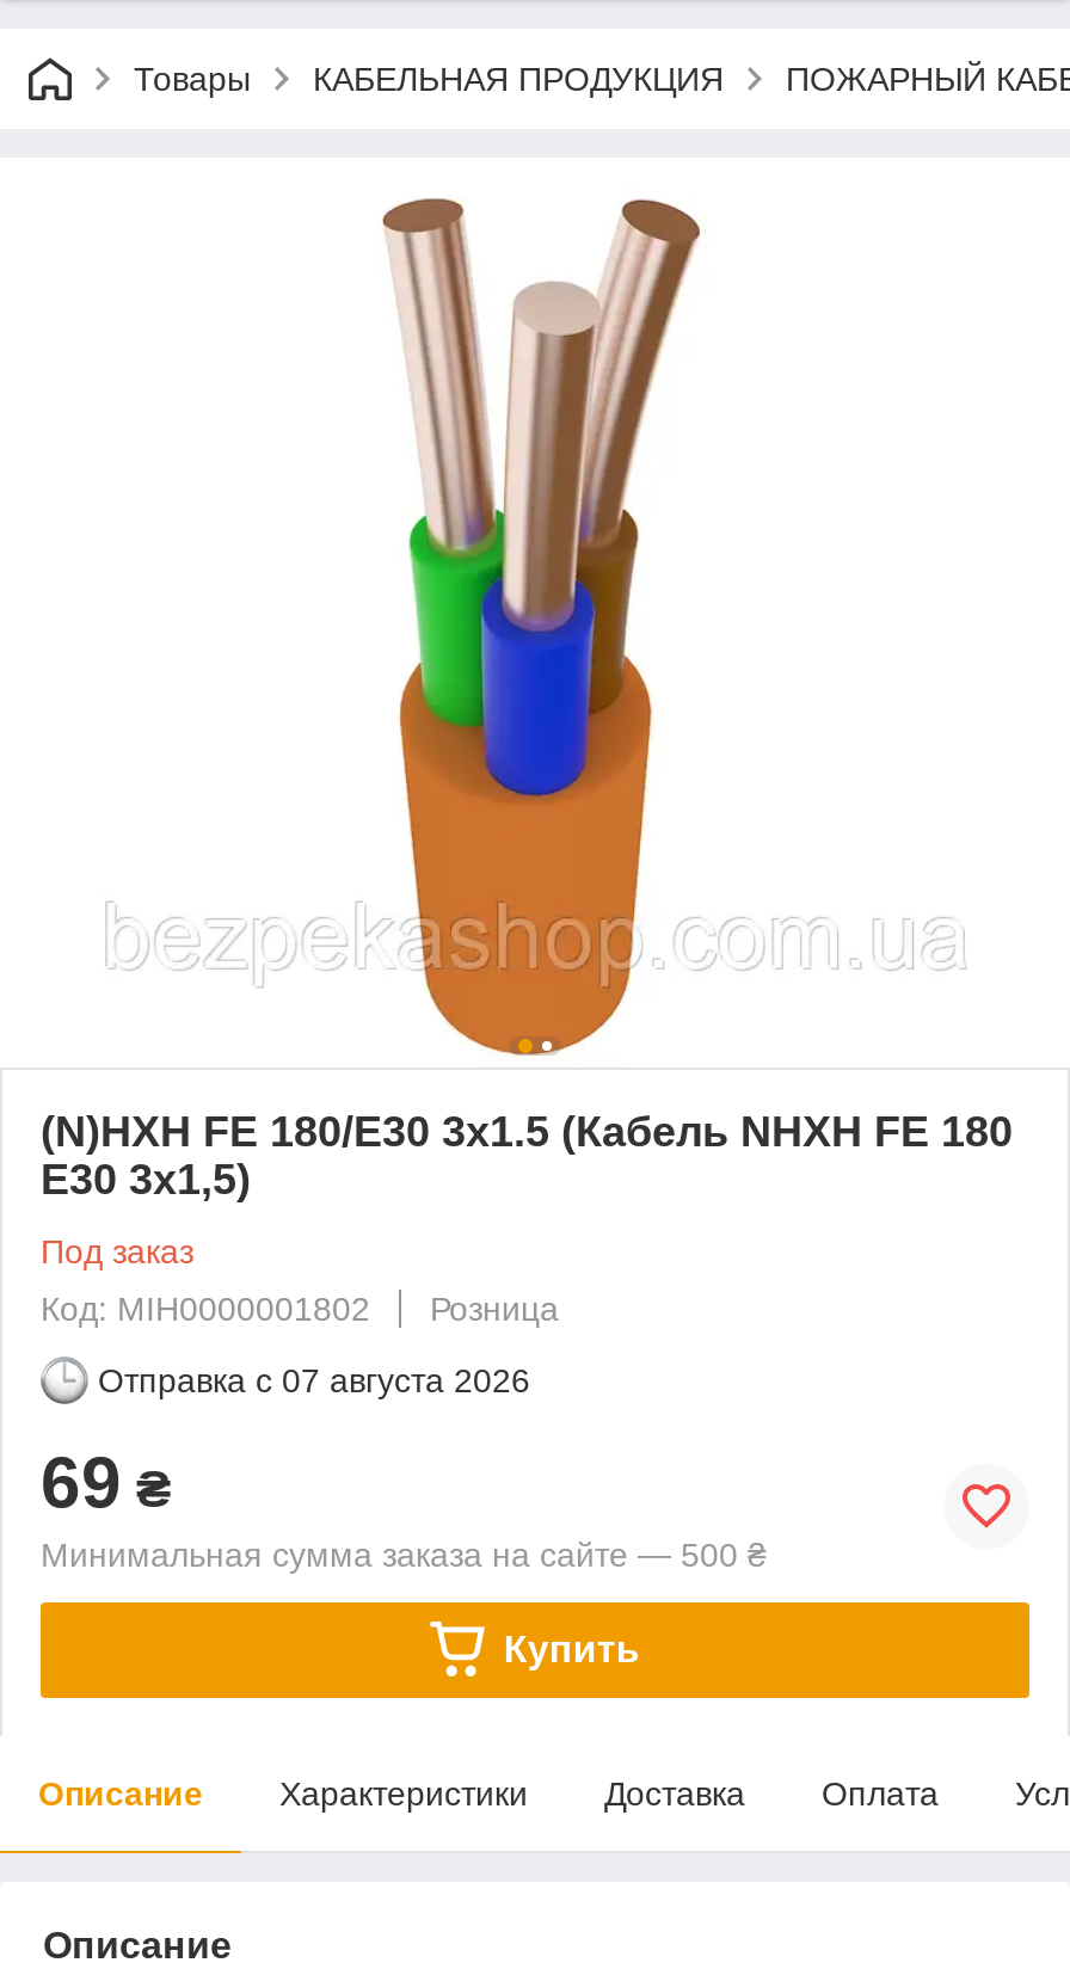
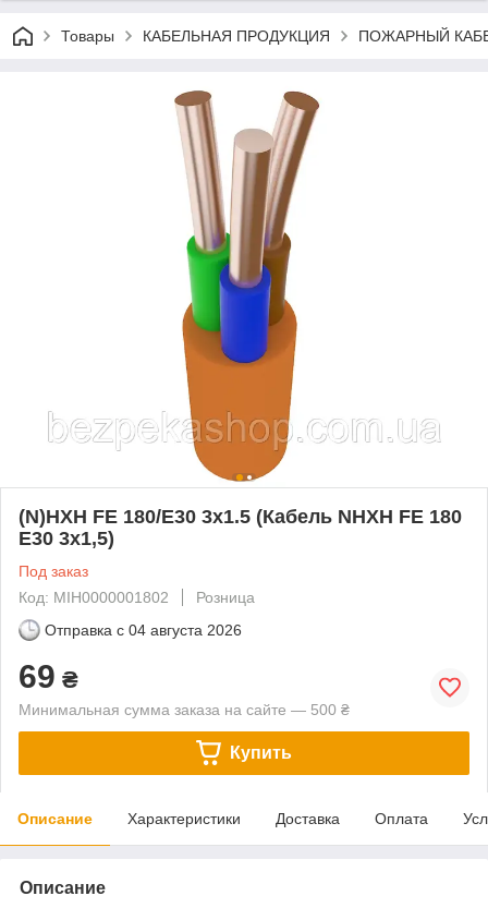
[98,1361,530,1399] Отправка с 07 августа 2026 -> [45,621,242,639] Отправка с 04 августа 2026

